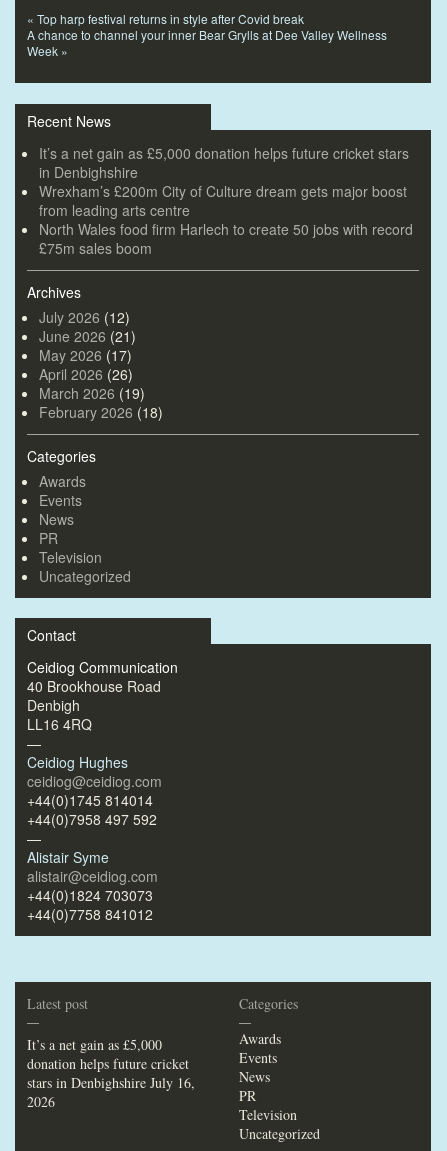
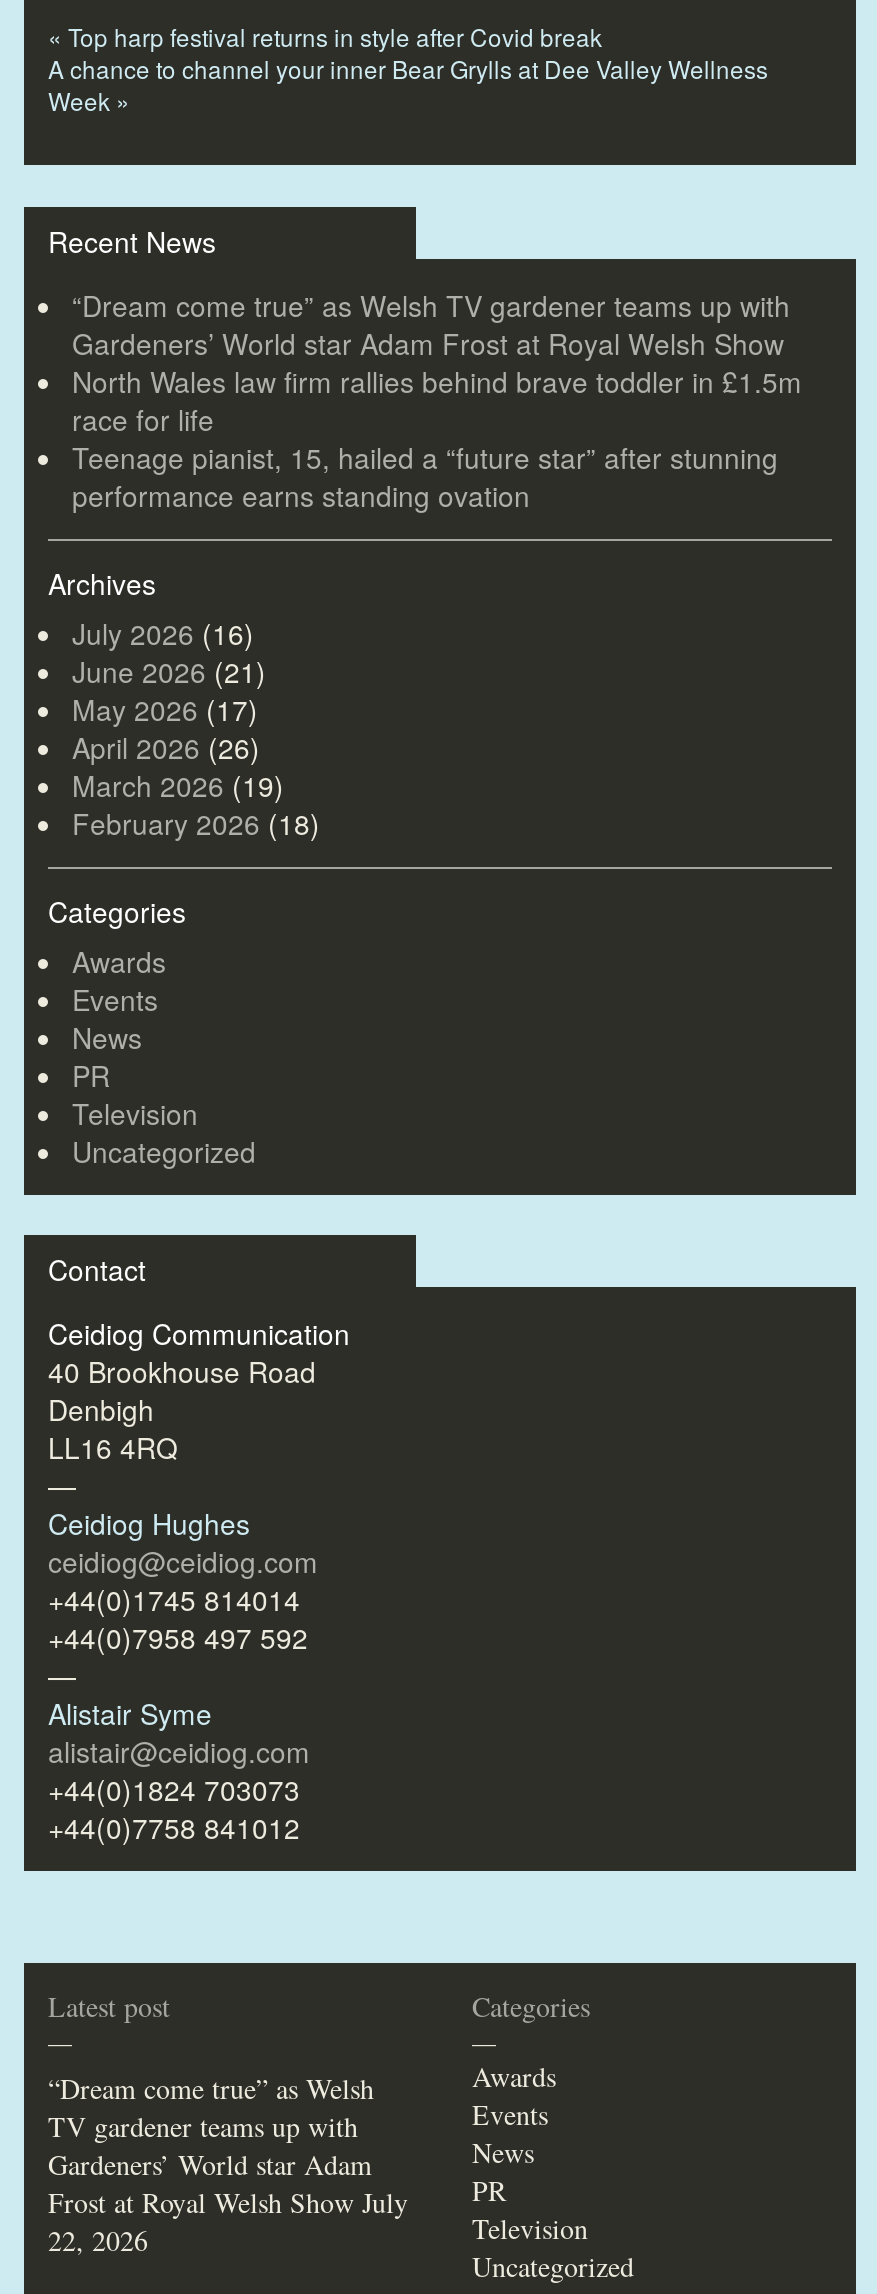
[39,143,413,258] It’s a net gain as £5,000 donation helps future cricket stars | in Denbighshire | Wrexham’s £200m City of Culture dream gets major boost | from leading arts centre | North Wales food firm Harlech to create 50 jobs with record | £75m sales boom -> [72,285,802,515] “Dream come true” as Welsh TV gardener teams up with | Gardeners’ World star Adam Frost at Royal Welsh Show | North Wales law firm rallies behind brave toddler in £1.5m | race for life | Teenage pianist, 15, hailed a “future star” after stunning | performance earns standing ovation
[39,307,130,327] July 2026 (12) -> [72,613,254,653] July 2026 (16)
[27,1035,195,1111] It’s a net gain as £5,000 | donation helps future cricket | stars in Denbighshire July 16, | 2026 -> [48,2069,408,2259] “Dream come true” as Welsh | TV gardener teams up with | Gardeners’ World star Adam | Frost at Royal Welsh Show July | 22, 2026

